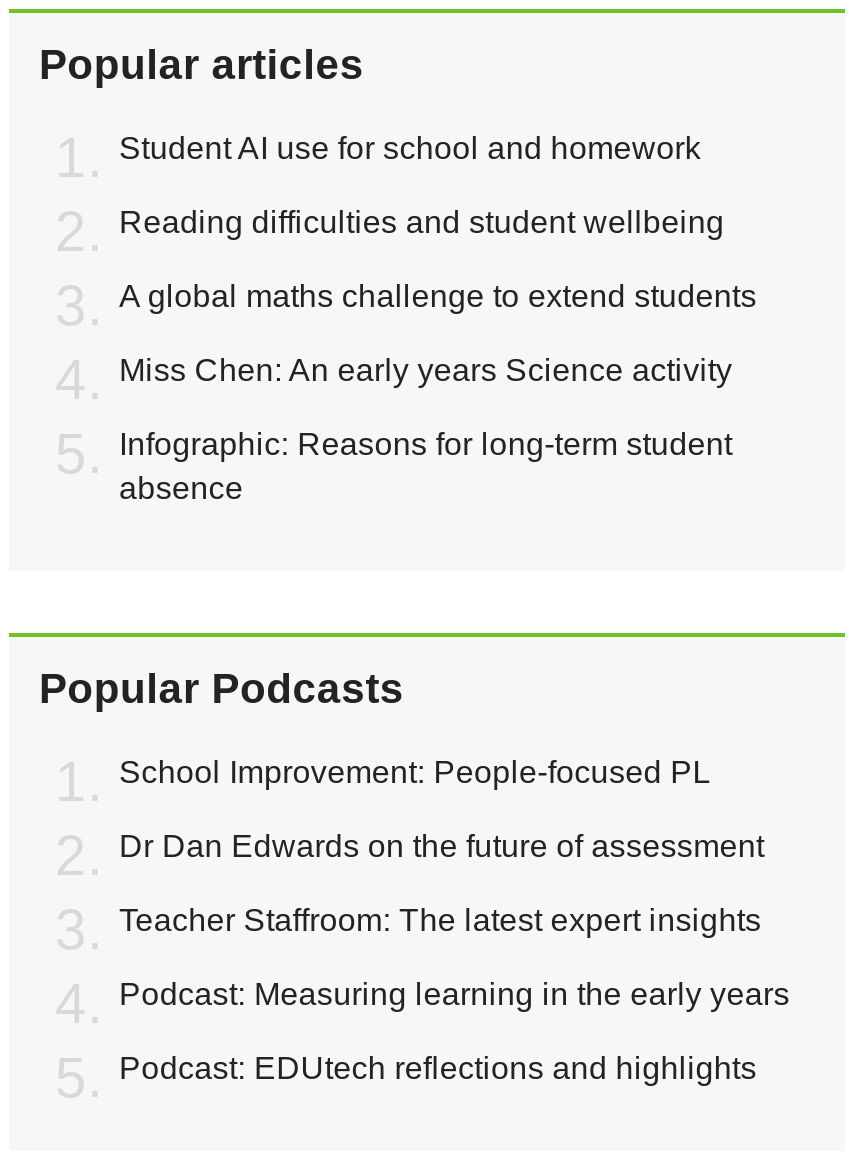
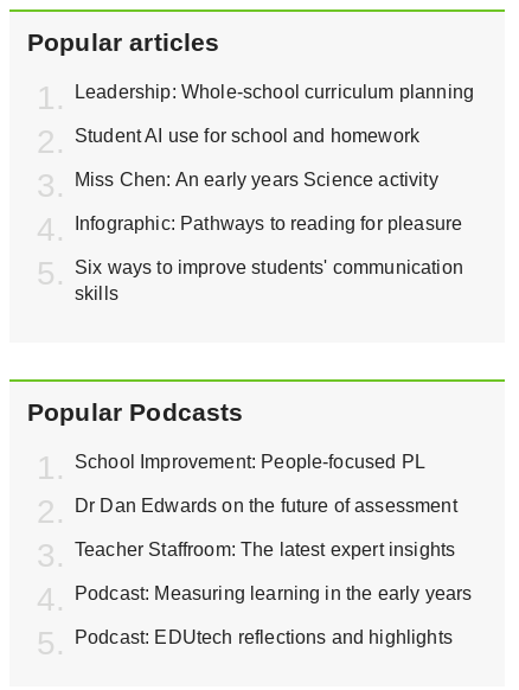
none -> [75,81,474,102] Leadership: Whole-school curriculum planning
moved [119,130,701,164] -> [75,125,420,145]: Student AI use for school and homework
[119,204,757,312] Reading difficulties and student wellbeing | A global maths challenge to extend students -> none
moved [119,352,732,386] -> [75,169,438,189]: Miss Chen: An early years Science activity
[119,426,732,504] Infographic: Reasons for long-term student | absence -> [75,213,463,303] Infographic: Pathways to reading for pleasure | Six ways to improve students' communication | skills

